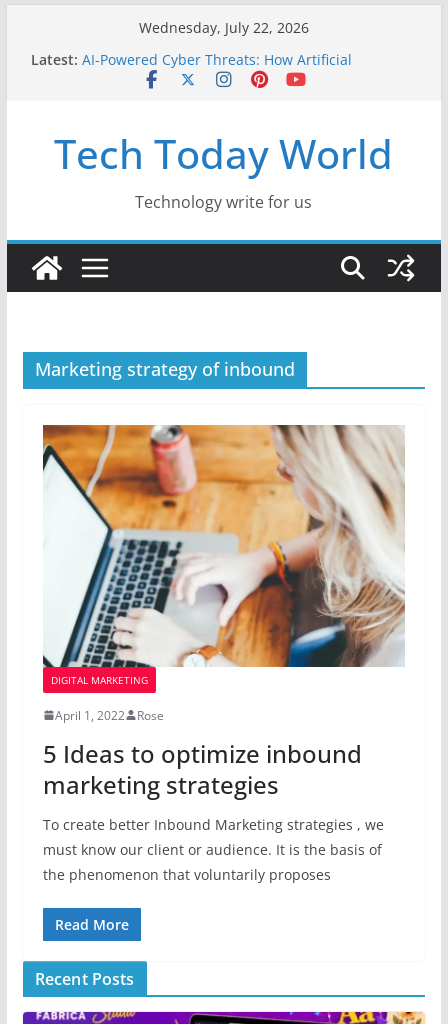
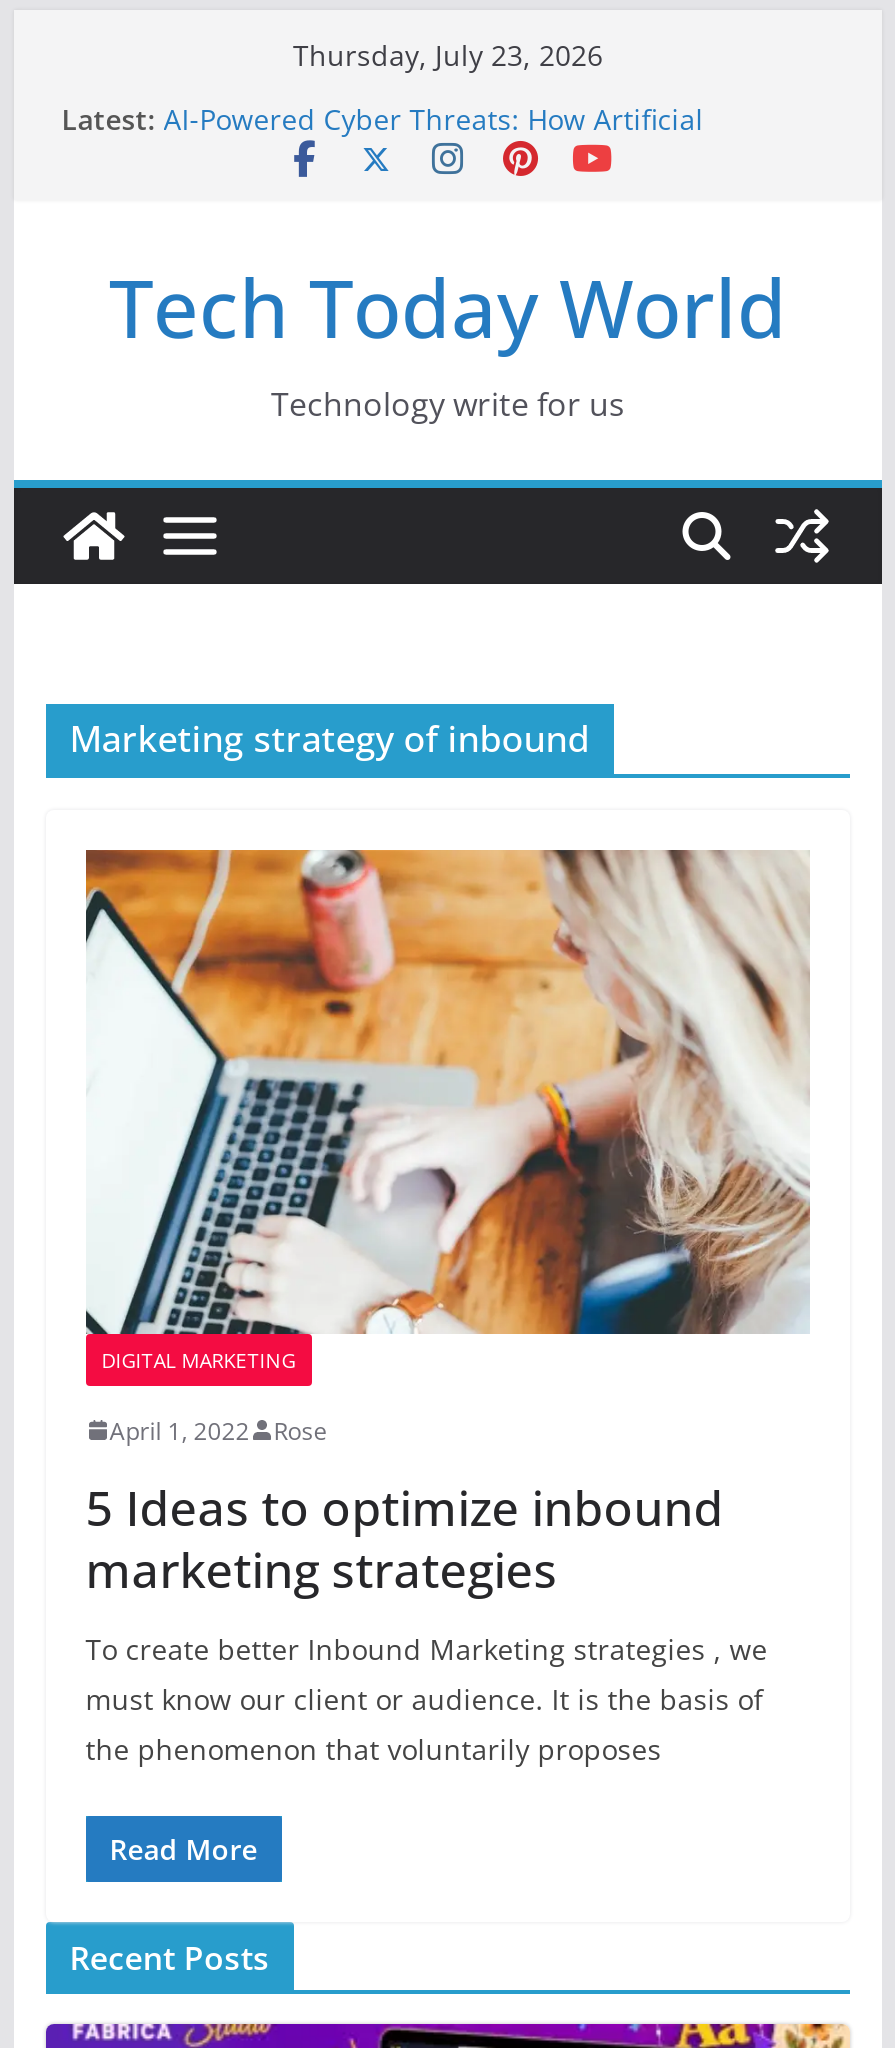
[139,18,309,37] Wednesday, July 22, 2026 -> [293,36,603,74] Thursday, July 23, 2026

